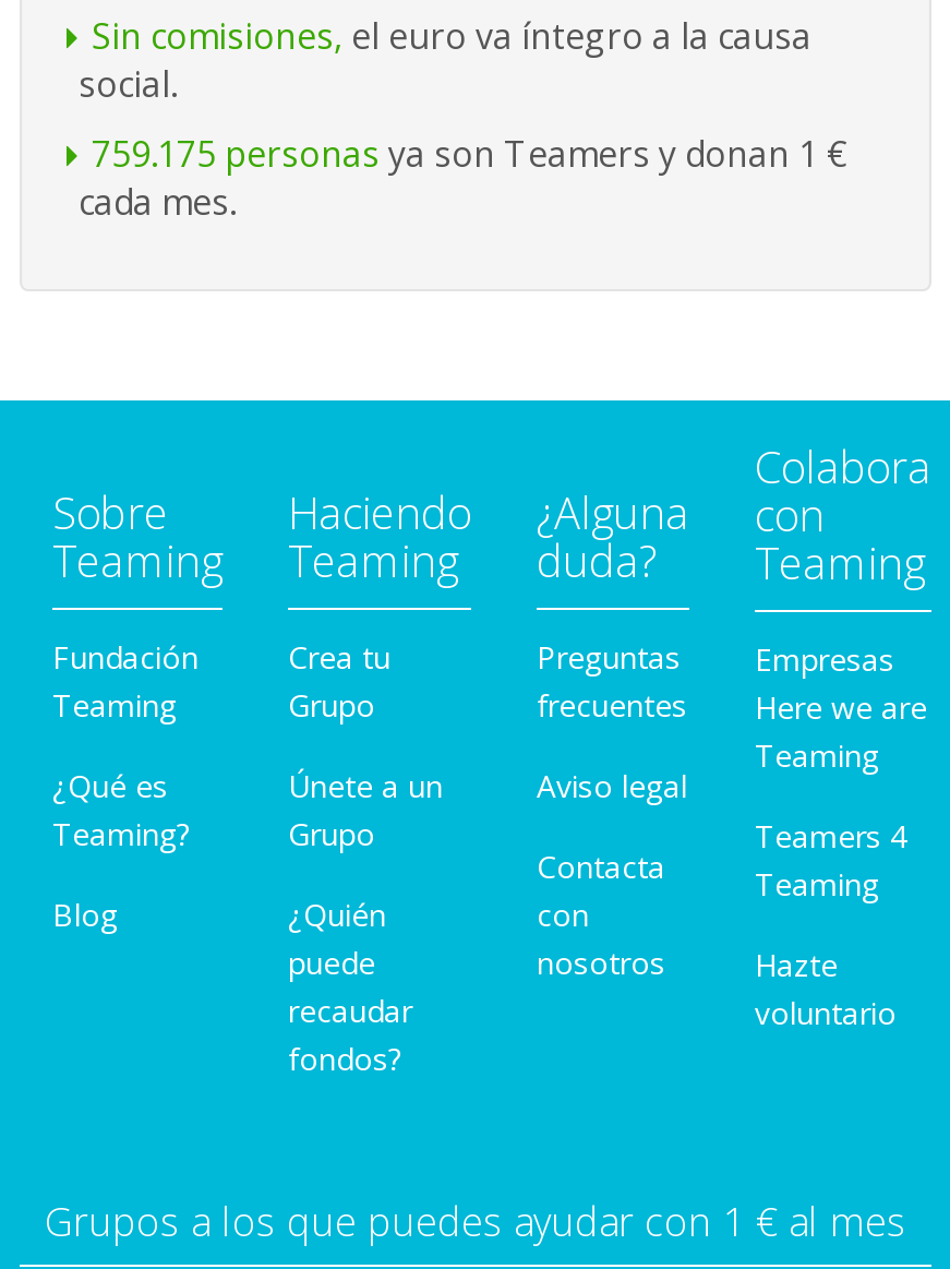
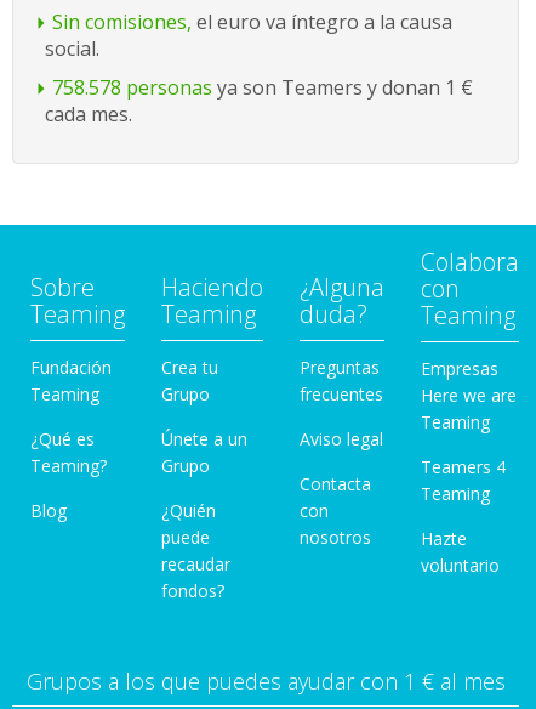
[83,130,849,178] 759.175 personas ya son Teamers y donan 1 € -> [47,74,473,101] 758.578 personas ya son Teamers y donan 1 €

